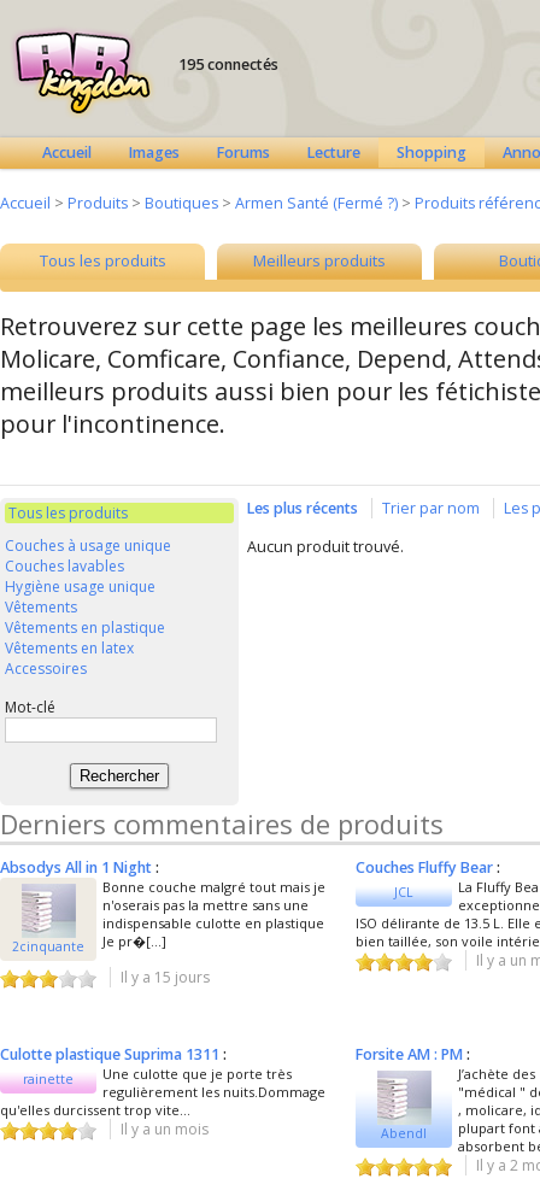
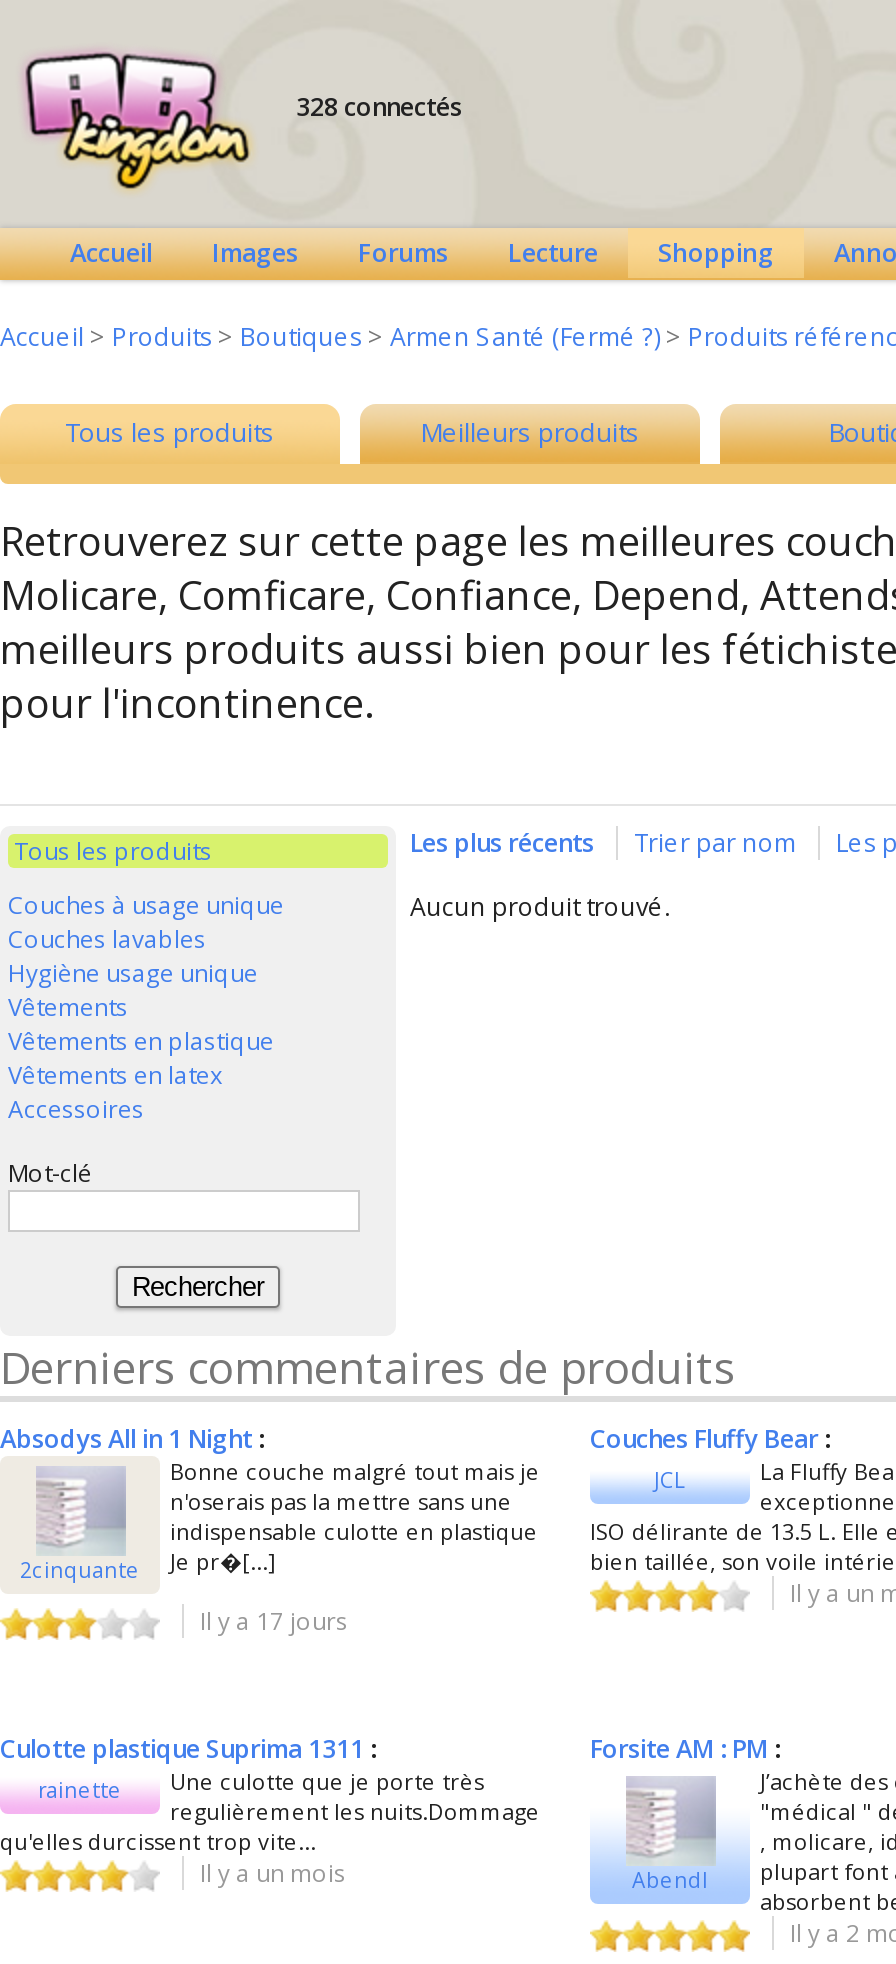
[178,54,278,75] 195 connectés -> [296,90,462,124] 328 connectés
[121,967,210,987] Il y a 15 jours -> [200,1604,348,1638] Il y a 17 jours

